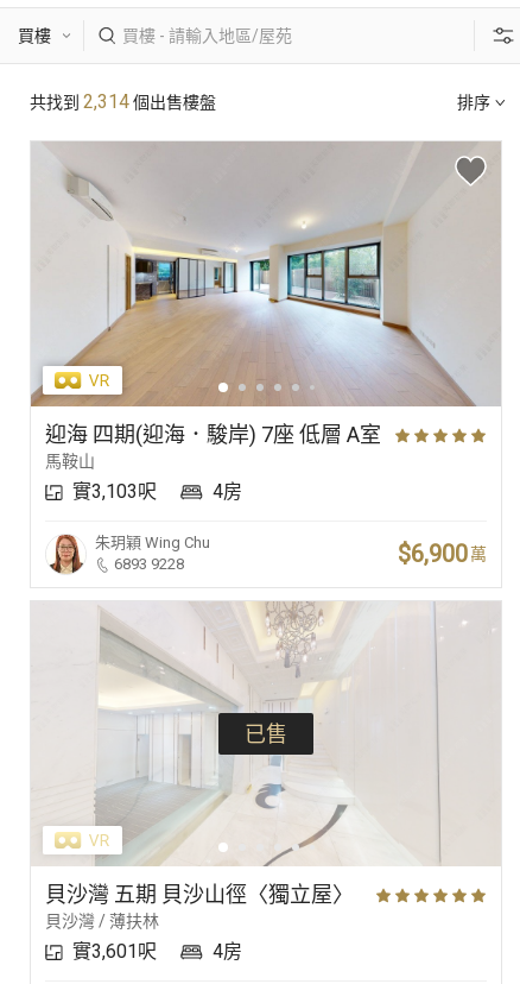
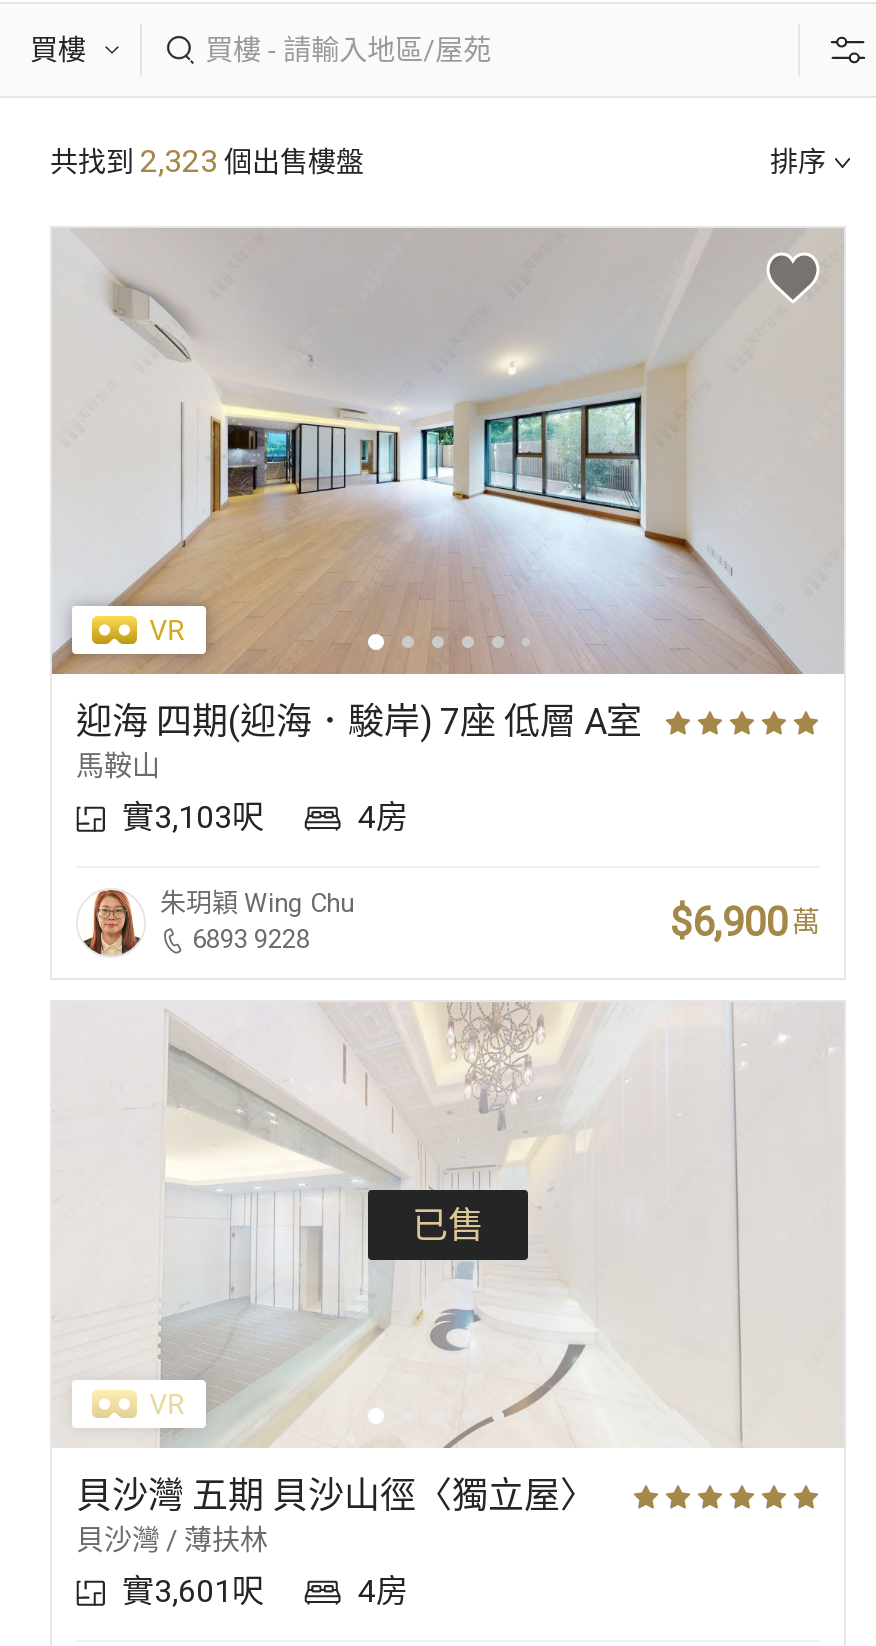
[30,90,216,113] 共找到2,314個出售樓盤 -> [50,142,364,180] 共找到2,323個出售樓盤

